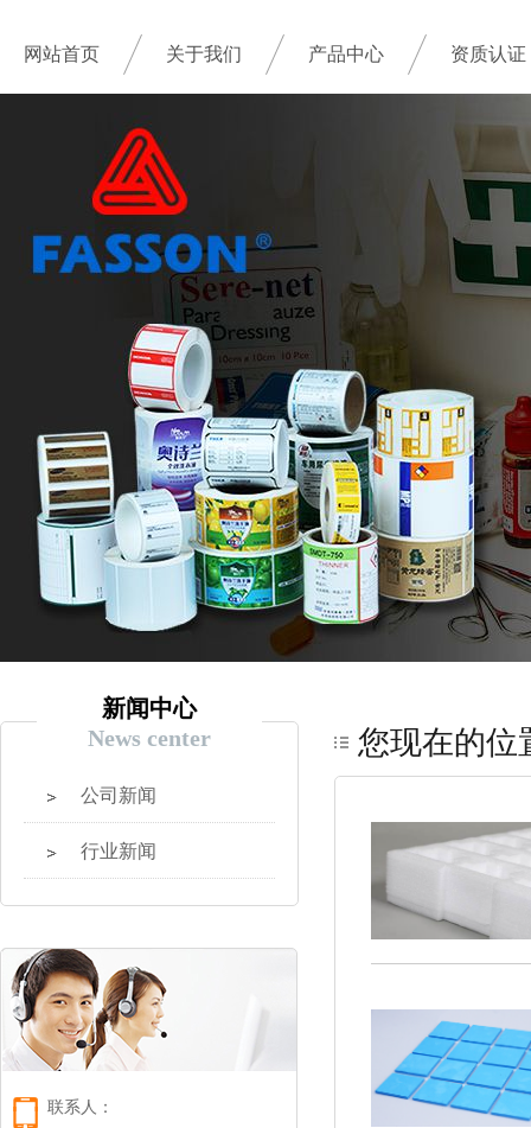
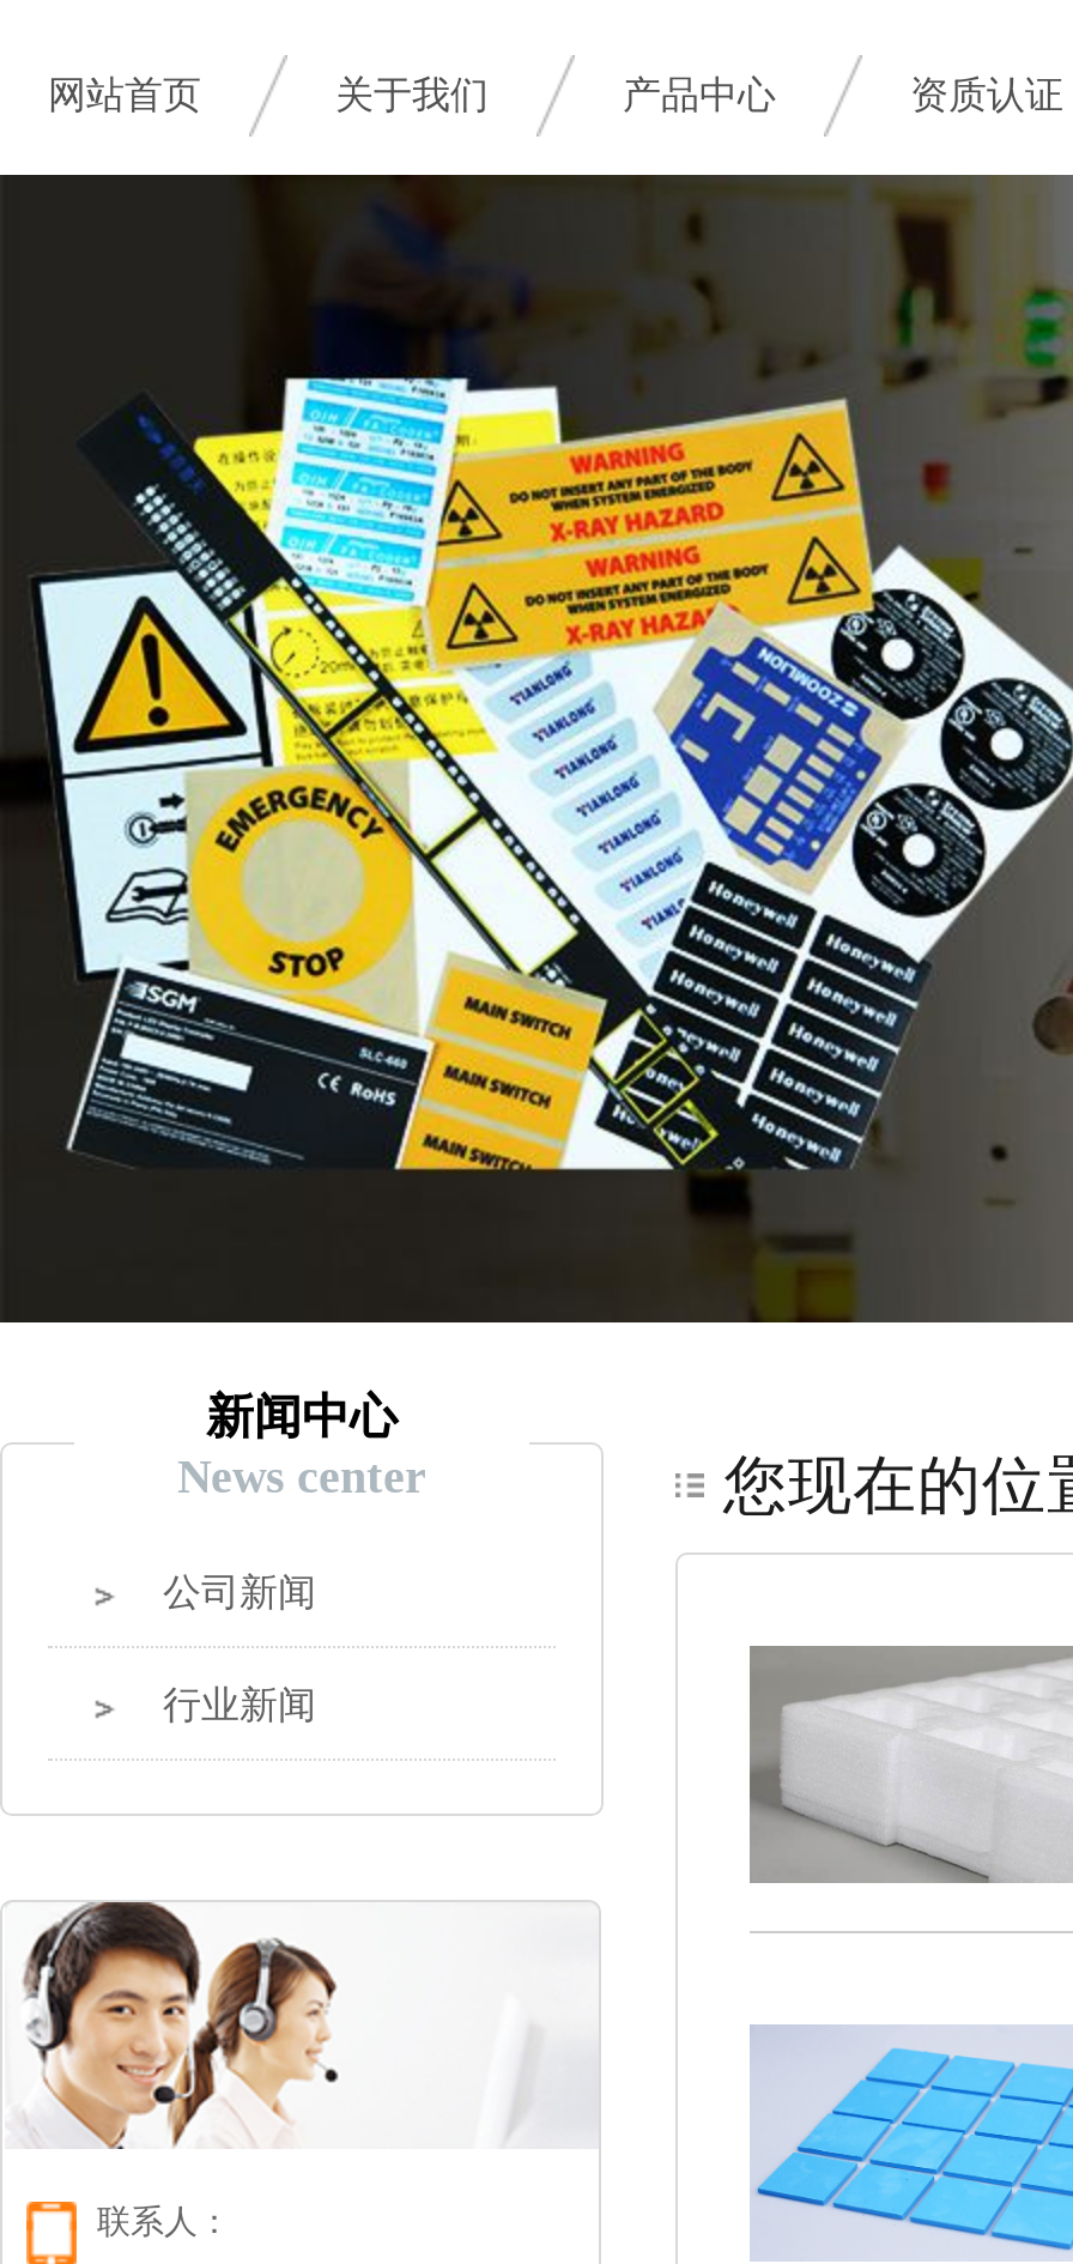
[4,95,527,662] [image] -> [7,180,1066,1322] [image]

